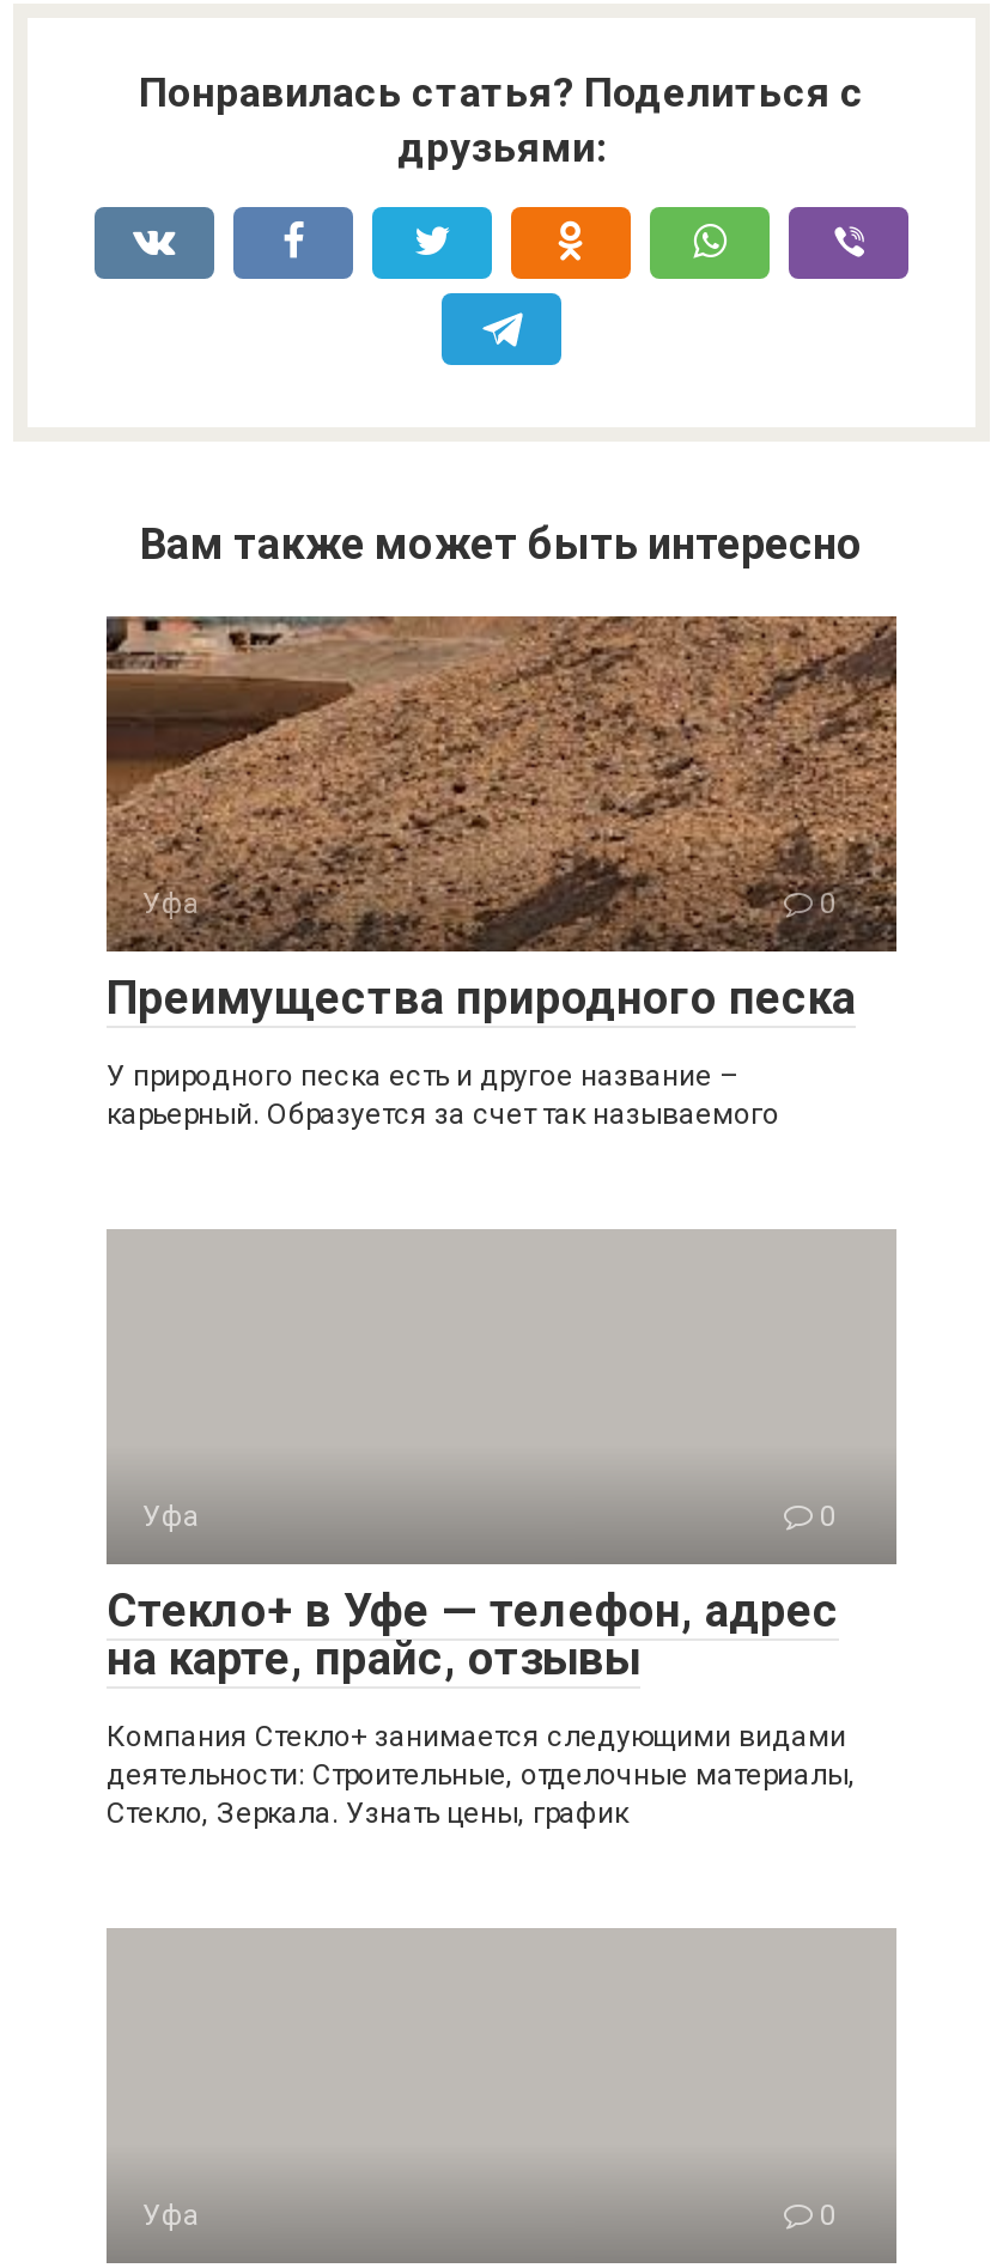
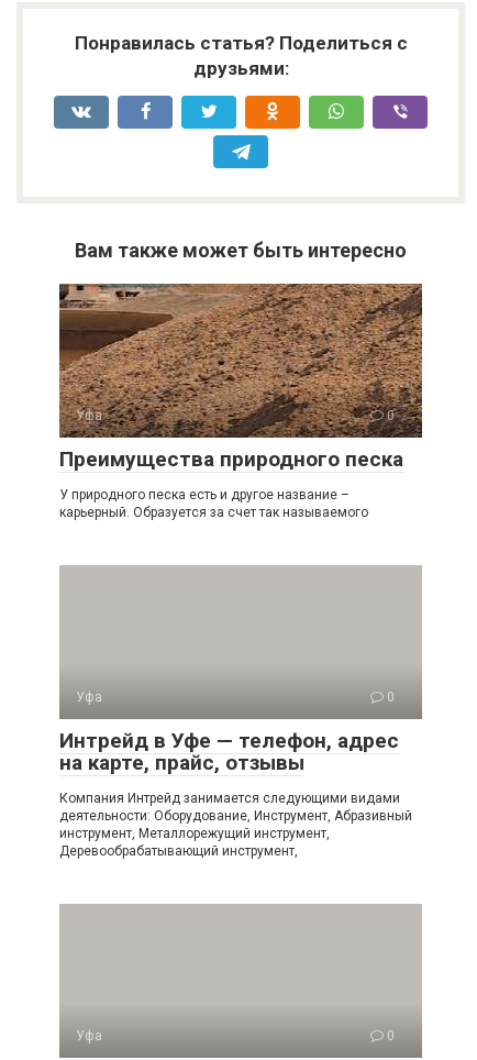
[107,1583,839,1638] Стекло+ в Уфе — телефон, адрес -> [59,728,399,753] Интрейд в Уфе — телефон, адрес
[107,1720,856,1830] Компания Стекло+ занимается следующими видами | деятельности: Строительные, отделочные материалы, | Стекло, Зеркала. Узнать цены, график -> [59,791,412,859] Компания Интрейд занимается следующими видами | деятельности: Оборудование, Инструмент, Абразивный | инструмент, Металлорежущий инструмент, | Деревообрабатывающий инструмент,

